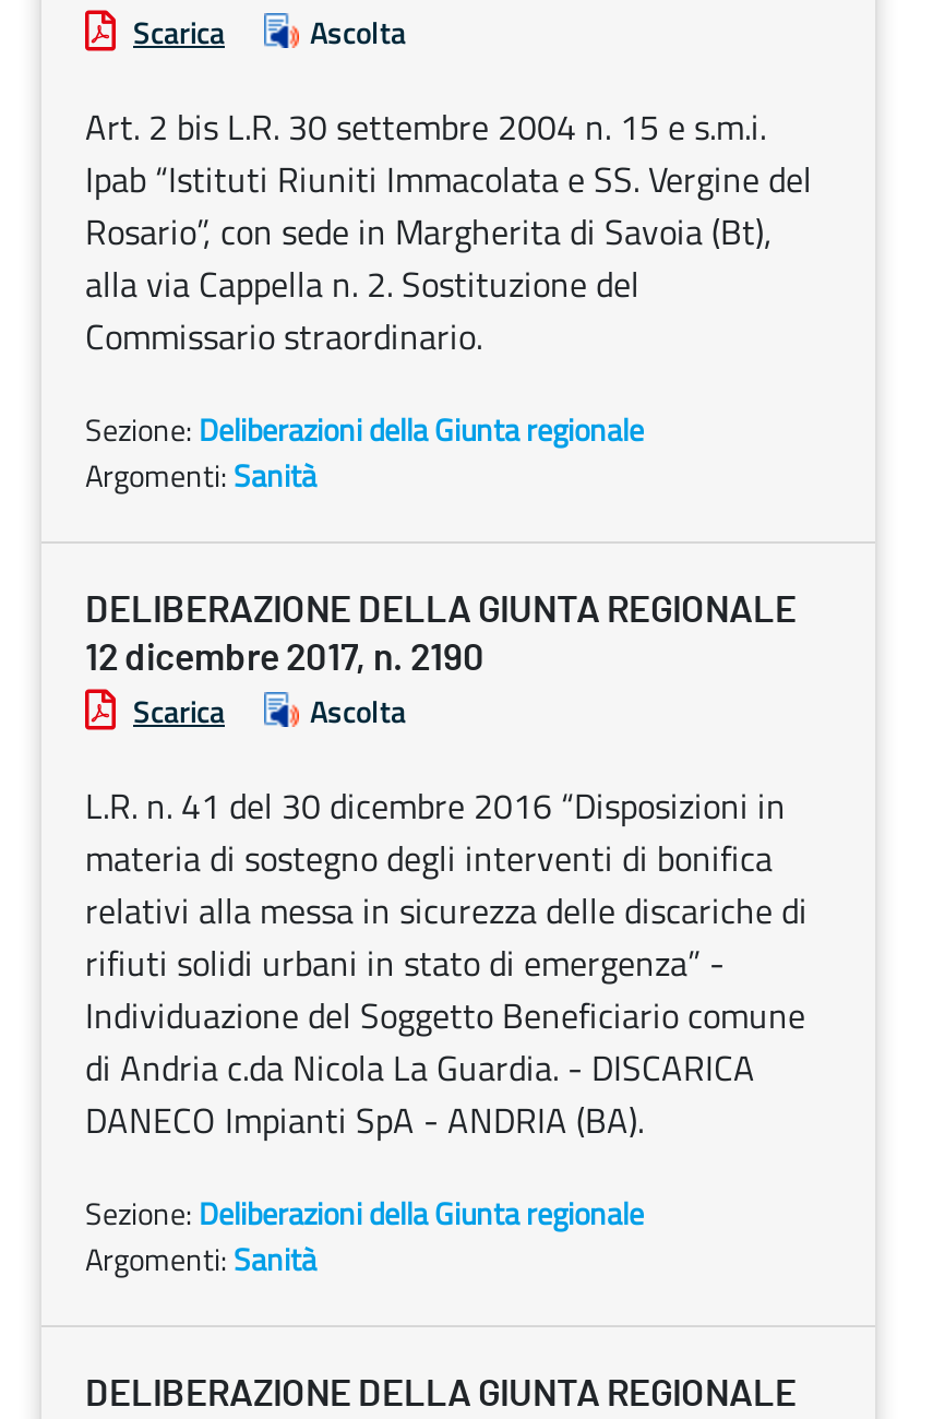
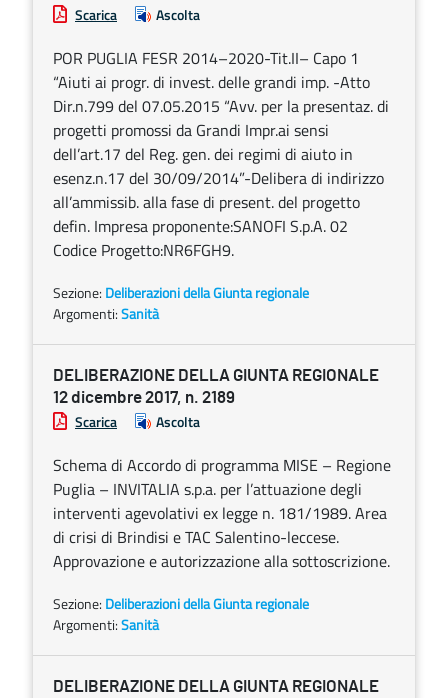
[85,100,812,362] Art. 2 bis L.R. 30 settembre 2004 n. 15 e s.m.i. | Ipab “Istituti Riuniti Immacolata e SS. Vergine del | Rosario”, con sede in Margherita di Savoia (Bt), | alla via Cappella n. 2. Sostituzione del | Commissario straordinario. -> [53,46,389,262] POR PUGLIA FESR 2014–2020-Tit.II– Capo 1 | “Aiuti ai progr. di invest. delle grandi imp. -Atto | Dir.n.799 del 07.05.2015 “Avv. per la presentaz. di | progetti promossi da Grandi Impr.ai sensi | dell’art.17 del Reg. gen. dei regimi di aiuto in | esenz.n.17 del 30/09/2014”-Delibera di indirizzo | all’ammissib. alla fase di present. del progetto | defin. Impresa proponente:SANOFI S.p.A. 02 | Codice Progetto:NR6FGH9.
moved [85,406,797,629] -> [53,282,379,384]: Sezione: Deliberazioni della Giunta regionale | Argomenti: Sanità | DELIBERAZIONE DELLA GIUNTA REGIONALE
[85,640,485,677] 12 dicembre 2017, n. 2190 -> [53,389,235,406] 12 dicembre 2017, n. 2189
moved [133,688,406,734] -> [75,411,200,432]: Scarica | Ascolta
[85,779,808,1146] L.R. n. 41 del 30 dicembre 2016 “Disposizioni in | materia di sostegno degli interventi di bonifica | relativi alla messa in sicurezza delle discariche di | rifiuti solidi urbani in stato di emergenza” - | Individuazione del Soggetto Beneficiario comune | di Andria c.da Nicola La Guardia. - DISCARICA | DANECO Impianti SpA - ANDRIA (BA). -> [53,453,391,573] Schema di Accordo di programma MISE – Regione | Puglia – INVITALIA s.p.a. per l’attuazione degli | interventi agevolativi ex legge n. 181/1989. Area | di crisi di Brindisi e TAC Salentino-leccese. | Approvazione e autorizzazione alla sottoscrizione.

